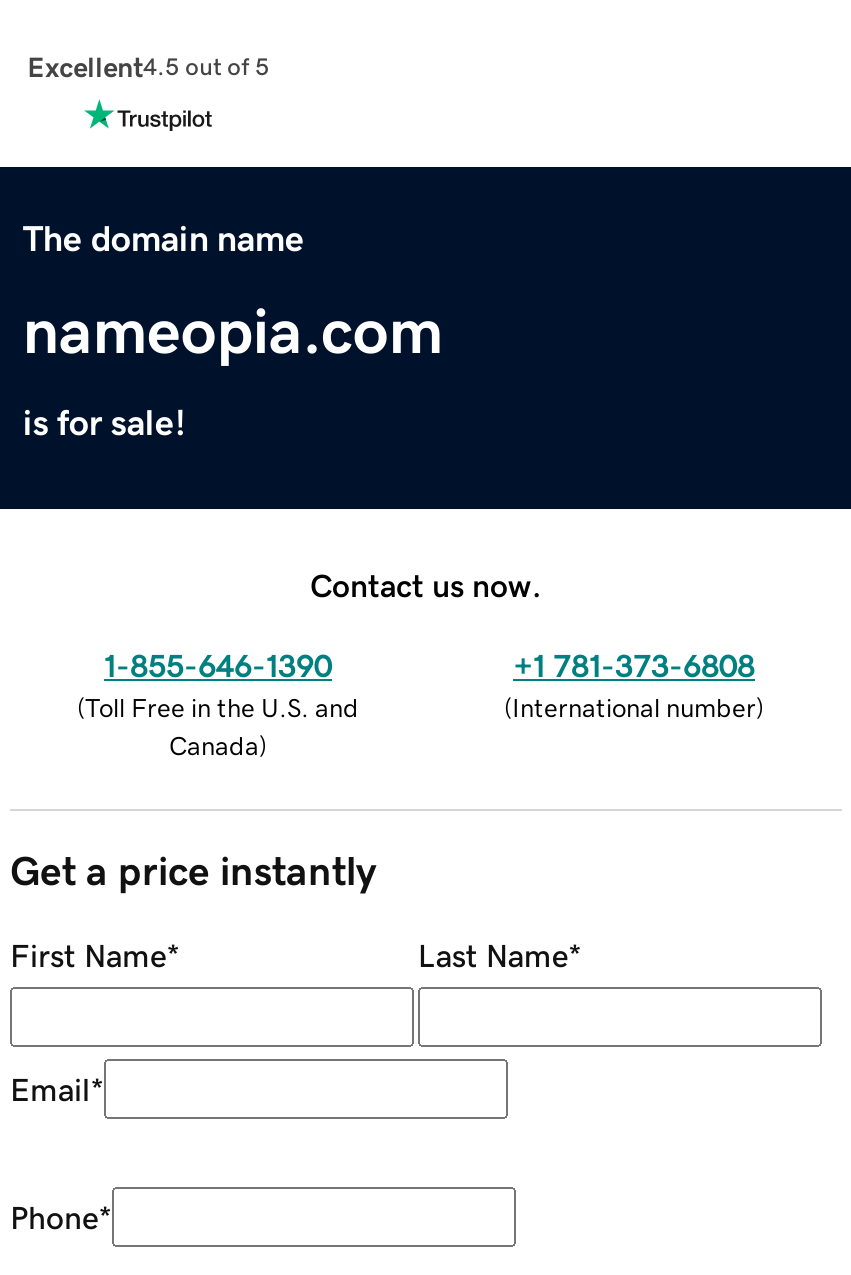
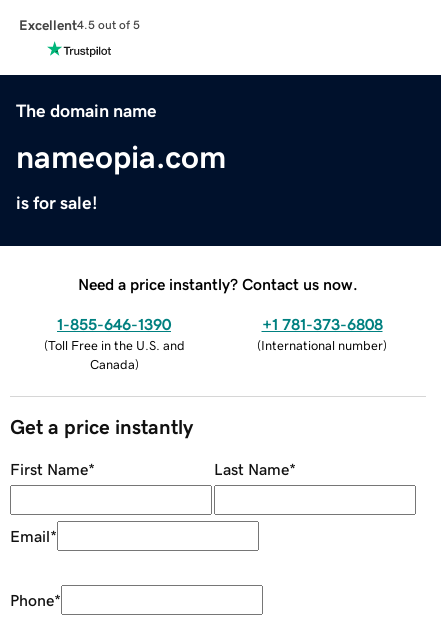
[310,568,542,600] Contact us now. -> [78,276,358,292] Need a price instantly? Contact us now.

